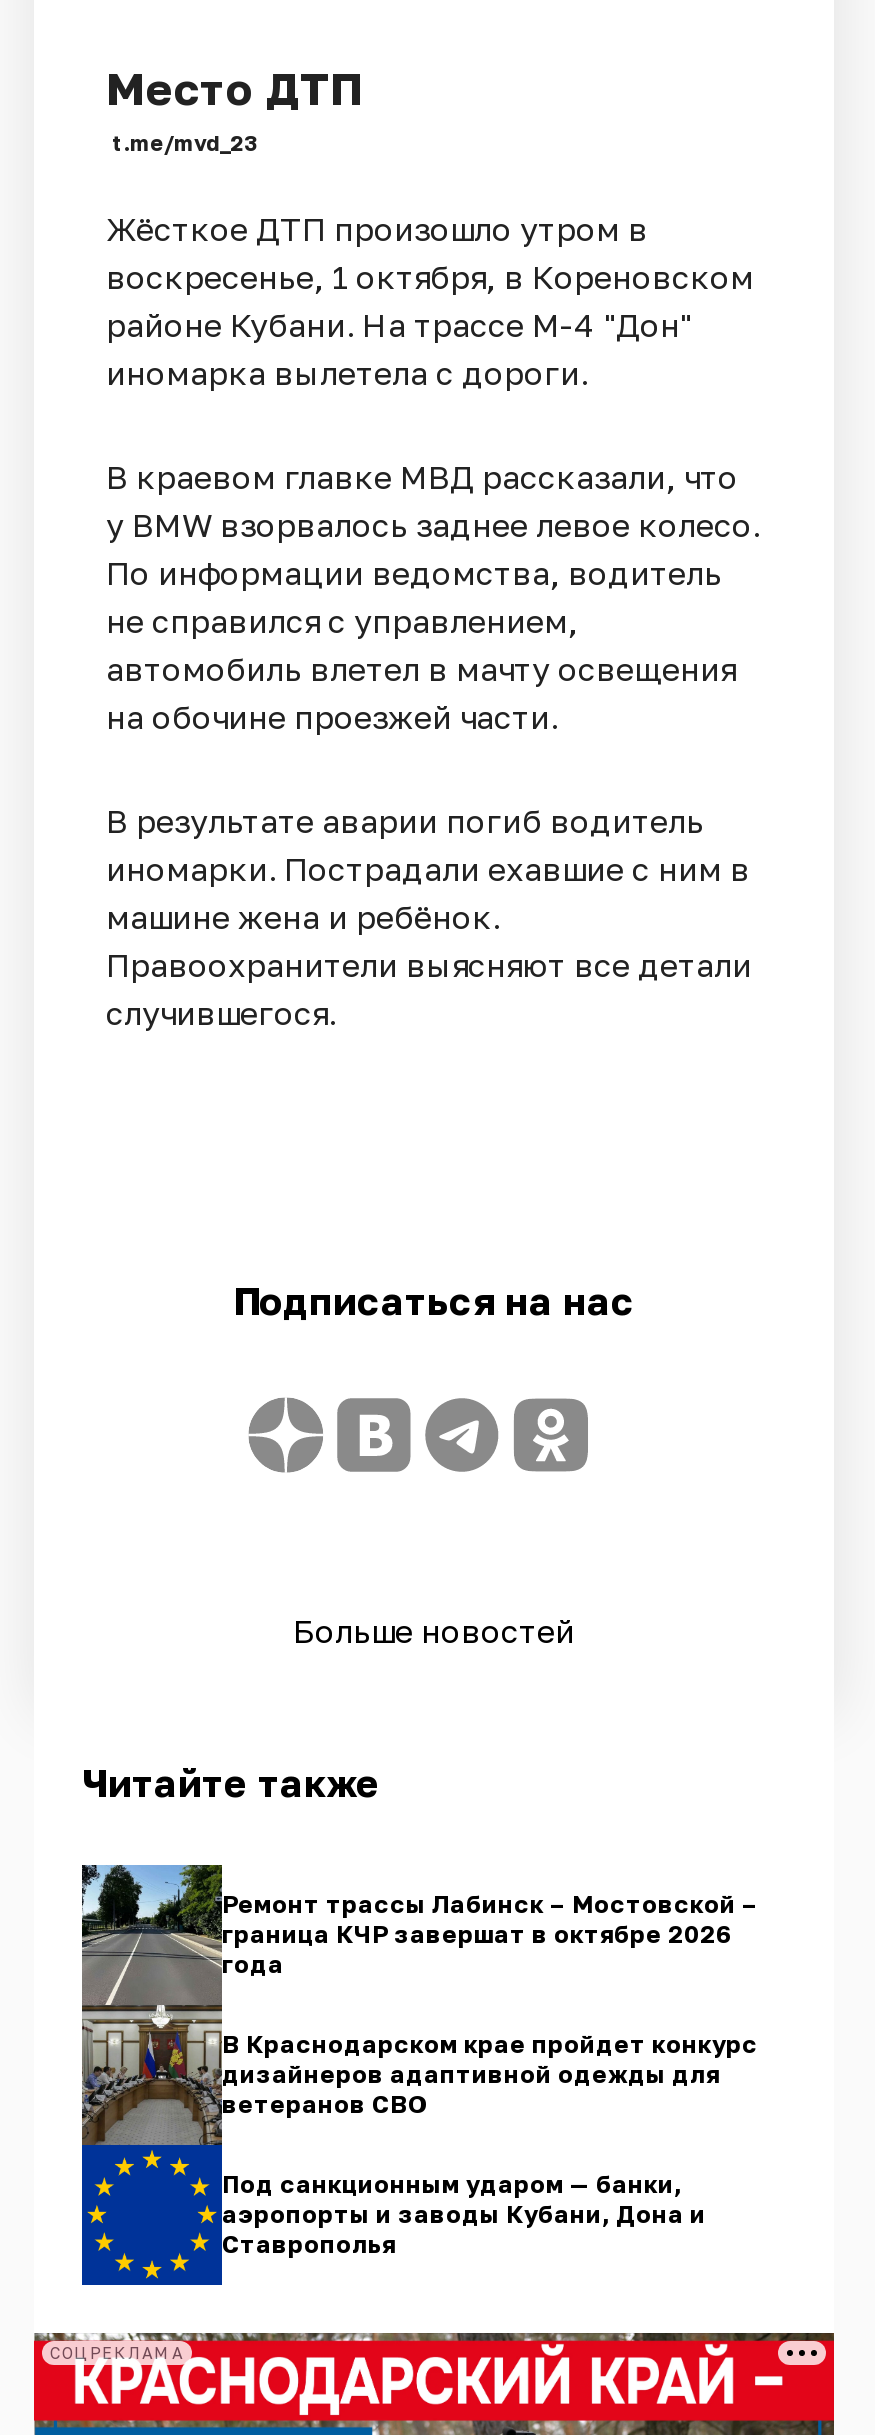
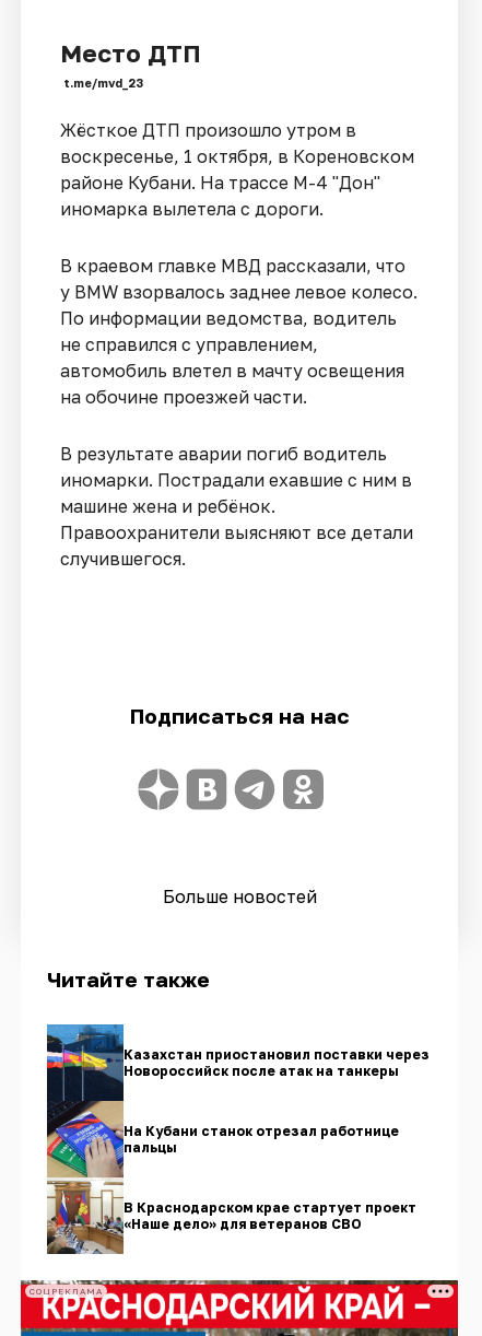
[80,1863,758,2287] [image] | Ремонт трассы Лабинск – Мостовской – | граница КЧР завершат в октябре 2026 | года -> [46,1023,430,1255] [image] | Казахстан приостановил поставки через | Новороссийск после атак на танкеры
[222,2029,758,2119] В Краснодарском крае пройдет конкурс | дизайнеров адаптивной одежды для | ветеранов СВО -> [124,1122,399,1155] На Кубани станок отрезал работнице | пальцы
[222,2169,706,2259] Под санкционным ударом — банки, | аэропорты и заводы Кубани, Дона и | Ставрополья -> [124,1199,416,1232] В Краснодарском крае стартует проект | «Наше дело» для ветеранов СВО

